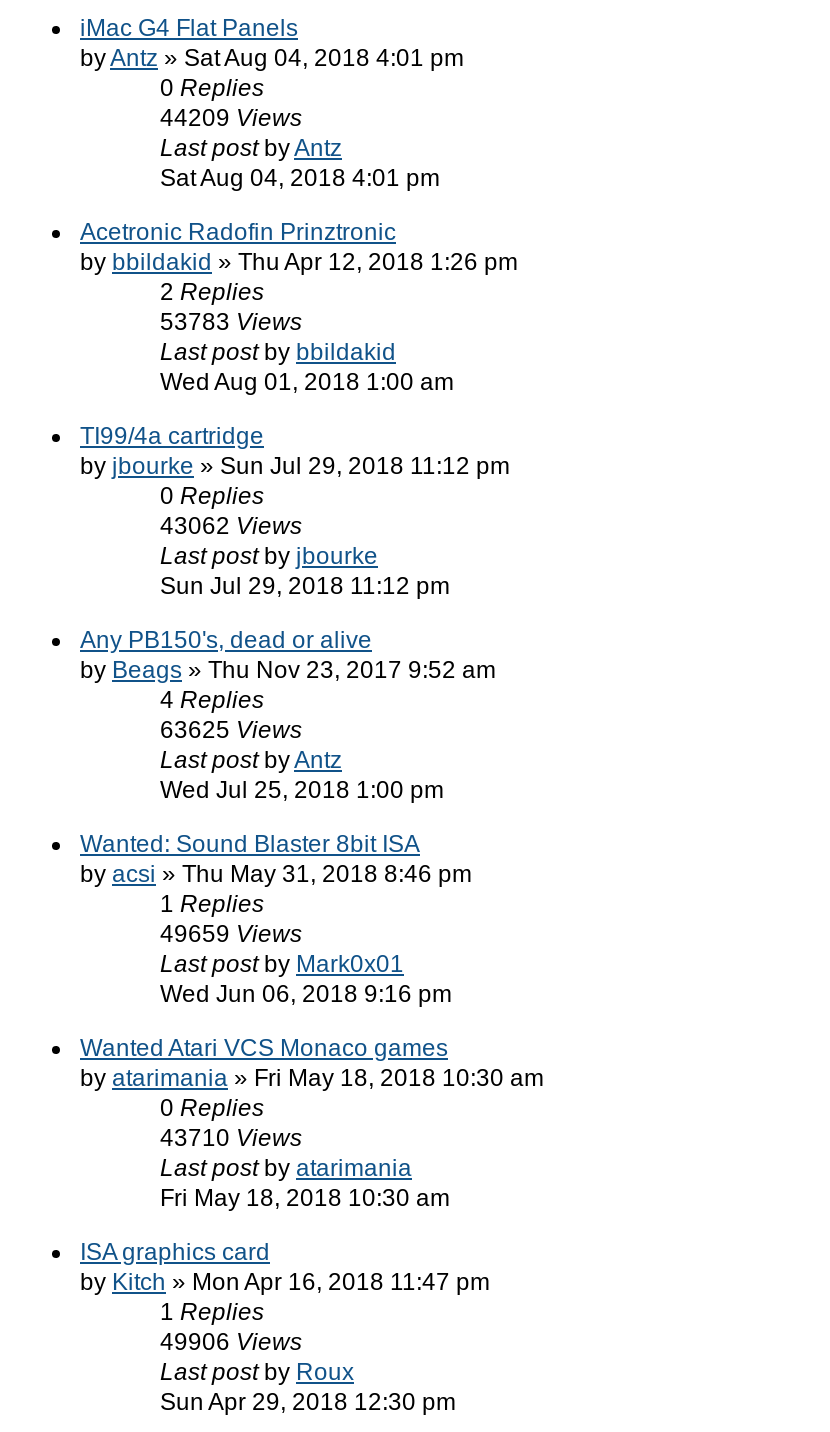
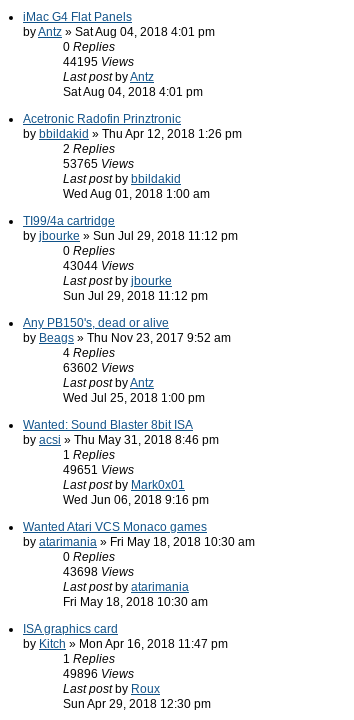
[160,104,302,132] 44209 Views -> [63,55,134,69] 44195 Views
[160,308,302,336] 53783 Views -> [63,157,134,171] 53765 Views
[160,512,302,540] 43062 Views -> [63,259,134,273] 43044 Views
[160,716,302,744] 63625 Views -> [63,361,134,375] 63602 Views
[160,920,302,948] 49659 Views -> [63,463,134,477] 49651 Views
[160,1124,302,1152] 43710 Views -> [63,565,134,579] 43698 Views
[160,1328,302,1356] 49906 Views -> [63,667,134,681] 49896 Views

